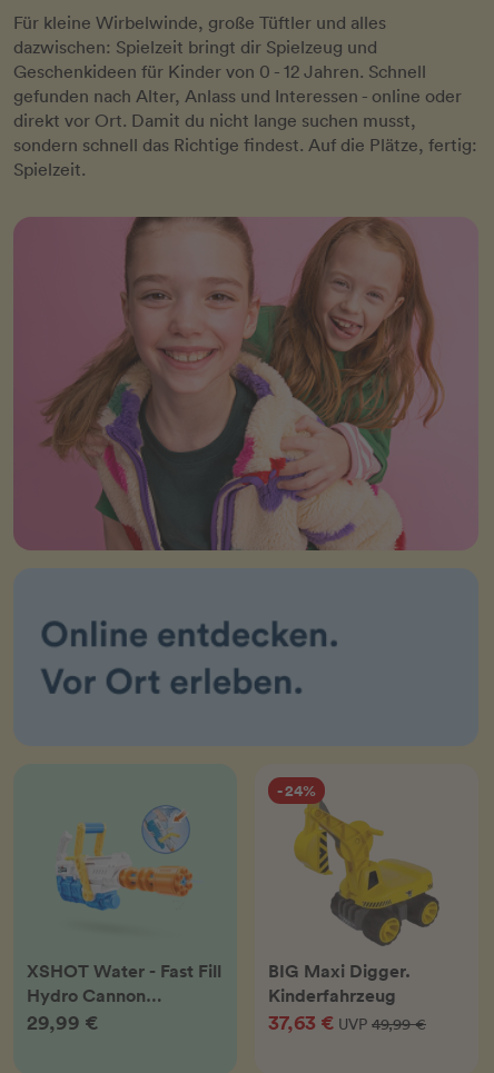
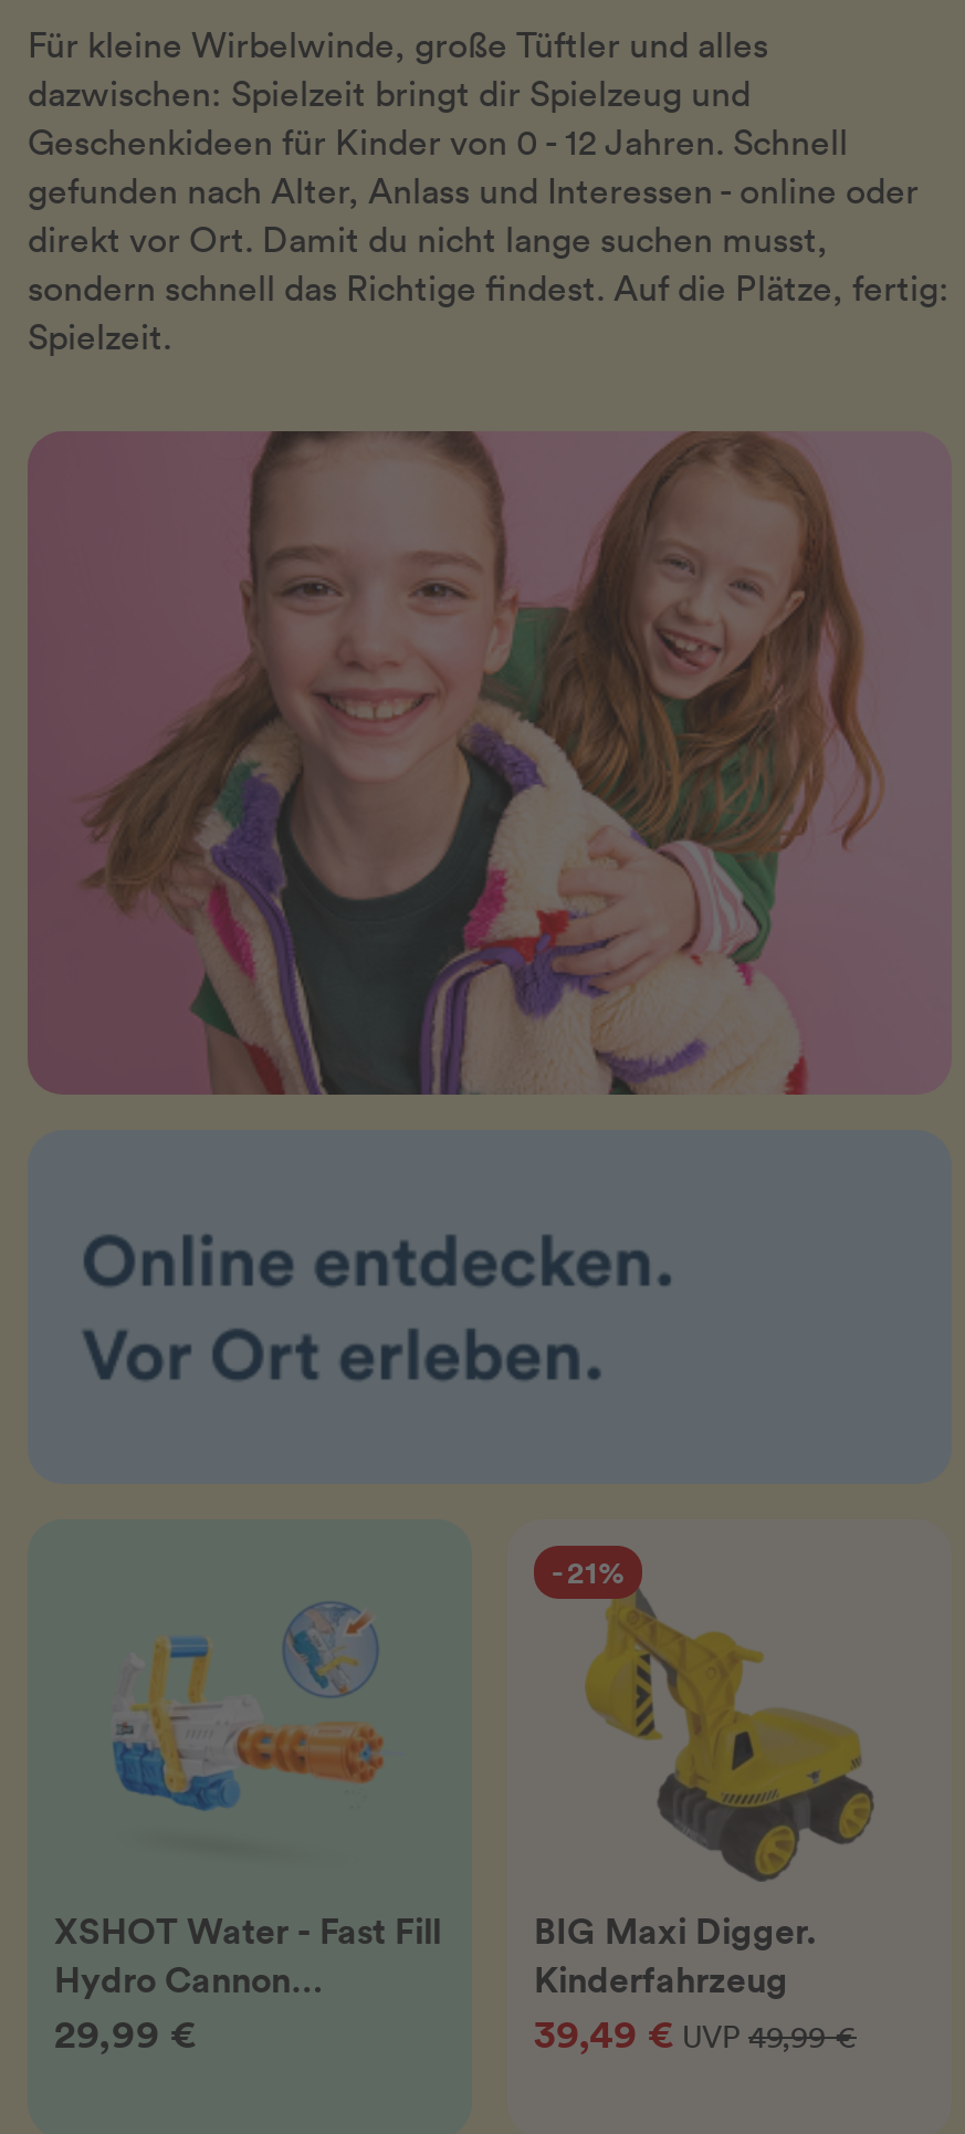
[277,779,316,802] - 24% -> [552,1550,625,1594] - 21%
[268,1009,426,1035] 37,63 €UVP 49,99 € -> [534,2006,857,2059] 39,49 €UVP 49,99 €

